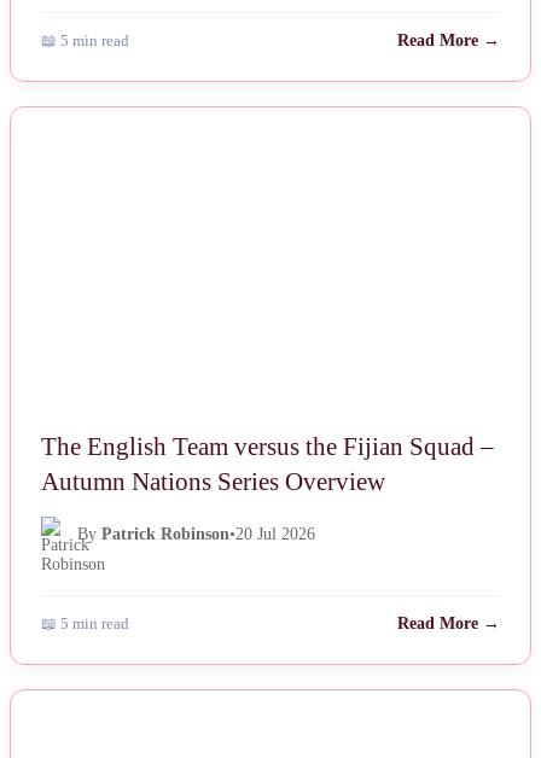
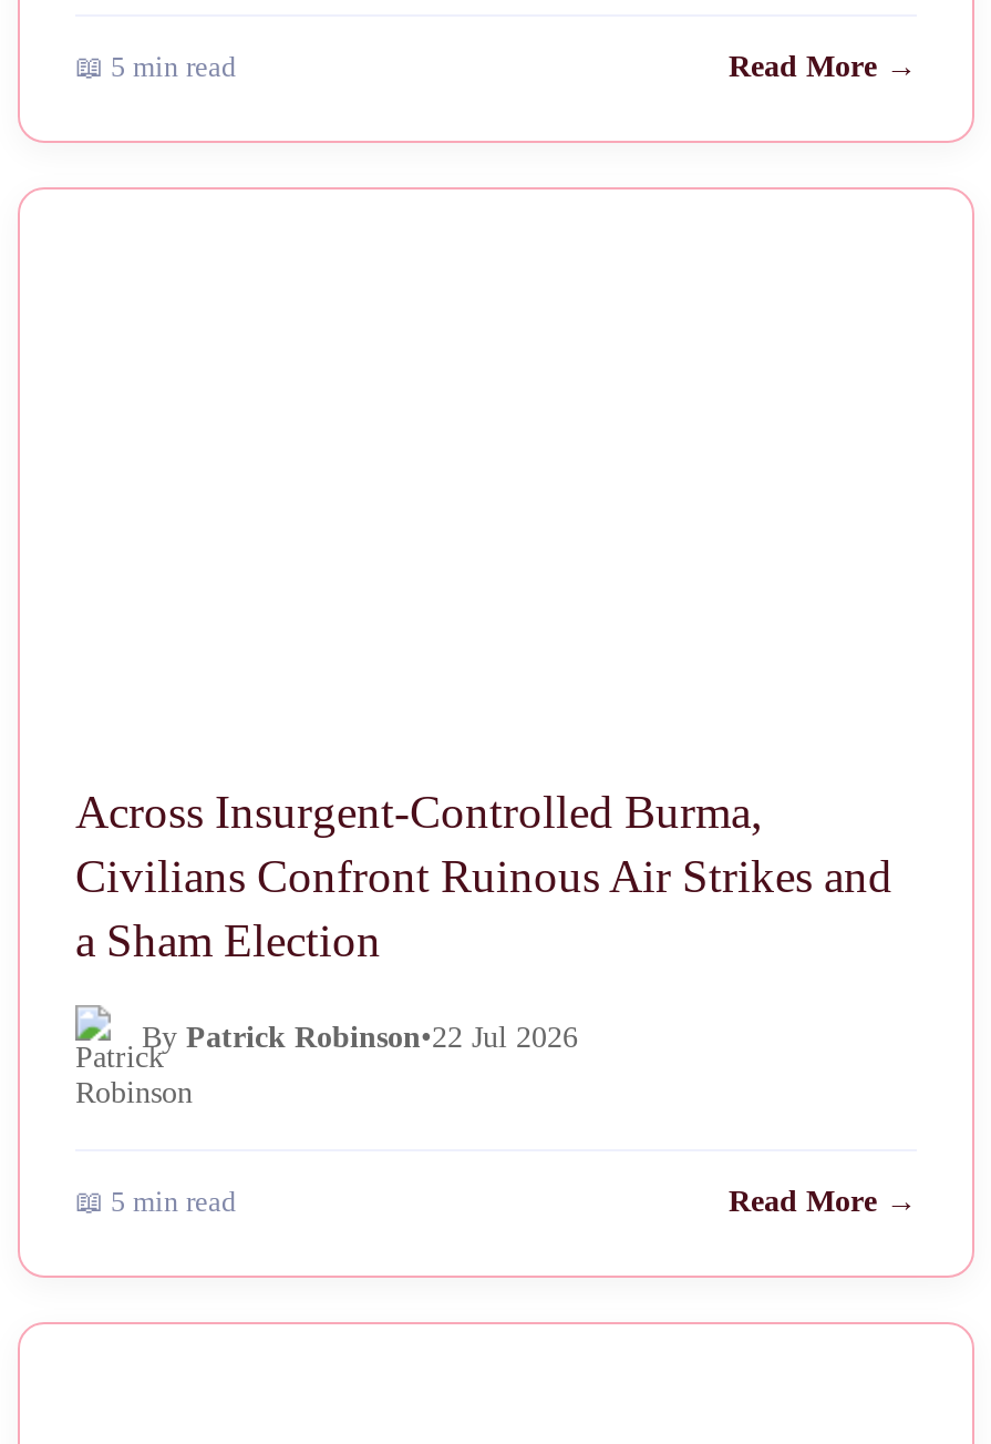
[41,432,494,494] The English Team versus the Fijian Squad – | Autumn Nations Series Overview -> [75,785,892,964] Across Insurgent-Controlled Burma, | Civilians Confront Ruinous Air Strikes and | a Sham Election
[77,525,315,543] By Patrick Robinson•20 Jul 2026 -> [142,1020,578,1053] By Patrick Robinson•22 Jul 2026

